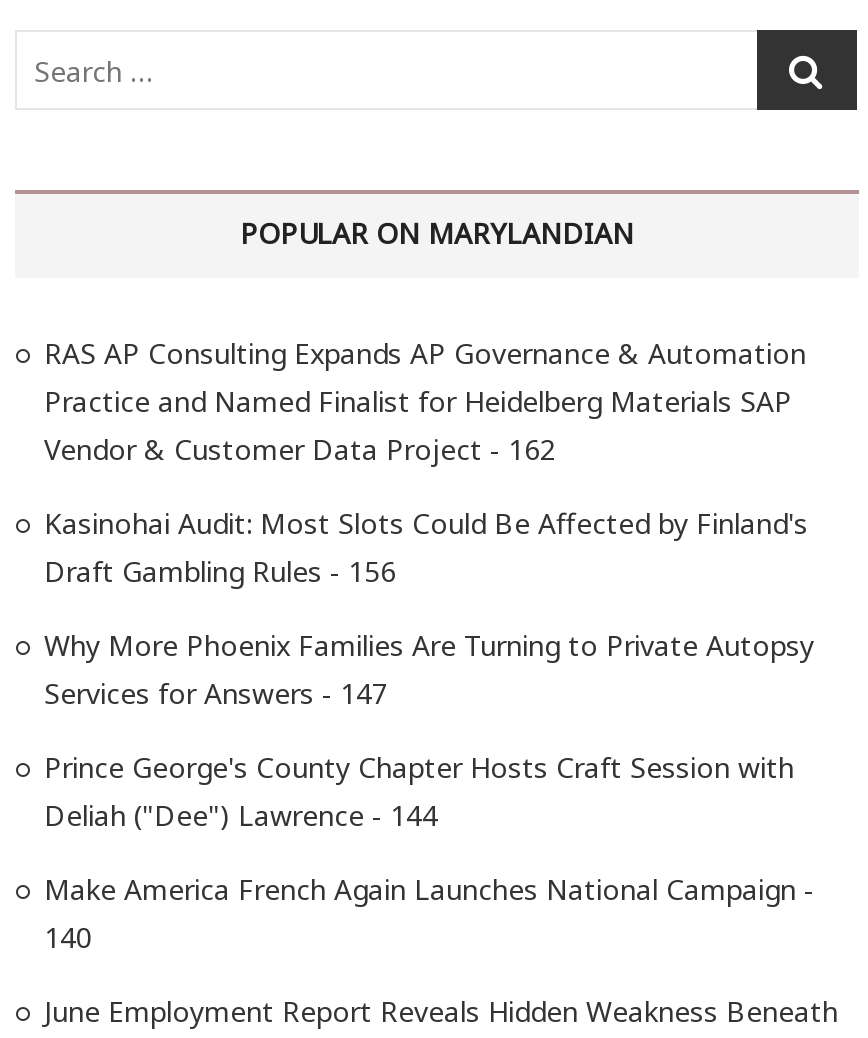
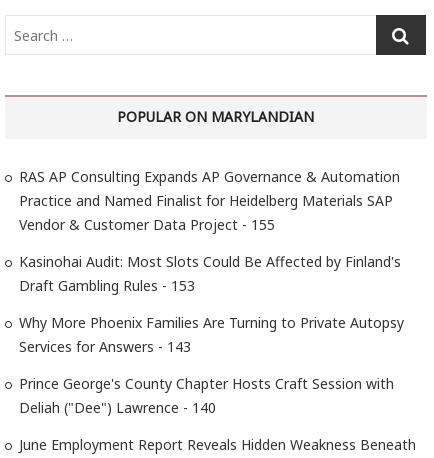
[44,430,556,468] Vendor & Customer Data Project - 162 -> [19,215,275,234] Vendor & Customer Data Project - 155
[44,552,396,590] Draft Gambling Rules - 156 -> [19,276,195,295] Draft Gambling Rules - 153
[44,674,388,712] Services for Answers - 147 -> [19,337,191,356] Services for Answers - 143
[44,796,814,956] Deliah ("Dee") Lawrence - 144 | Make America French Again Launches National Campaign - | 140 -> [19,398,216,417] Deliah ("Dee") Lawrence - 140

